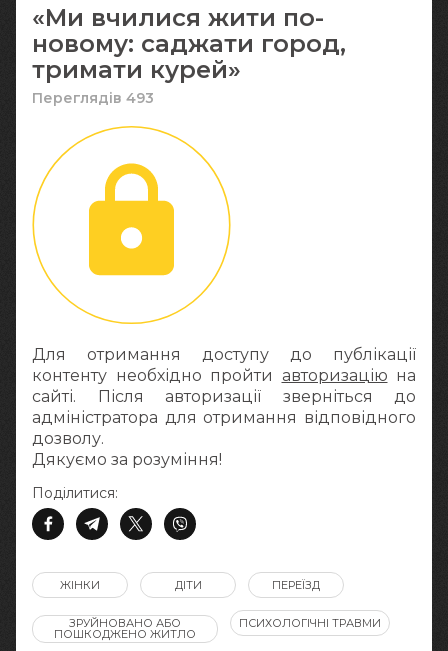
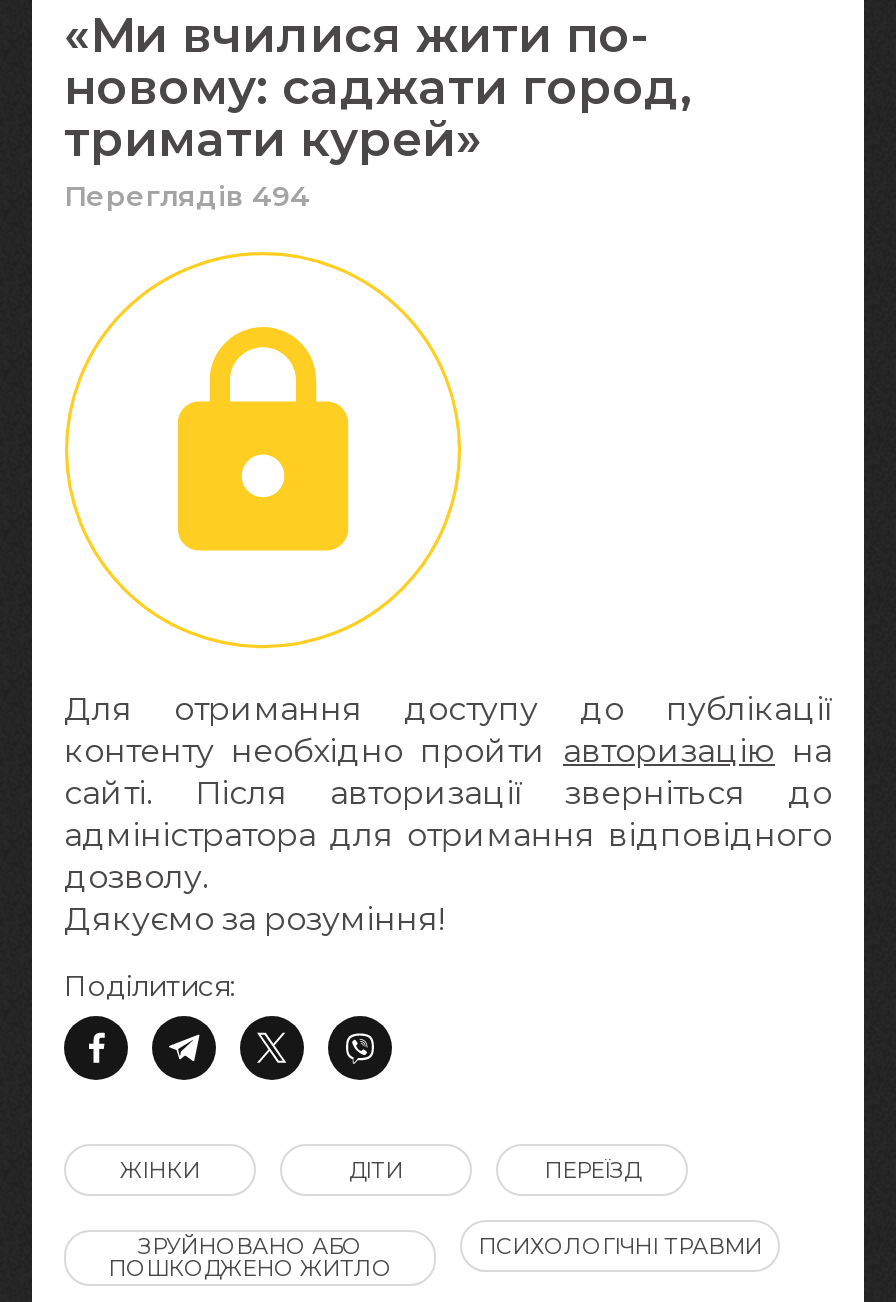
[32,89,154,107] Переглядів 493 -> [64,178,310,214] Переглядів 494

